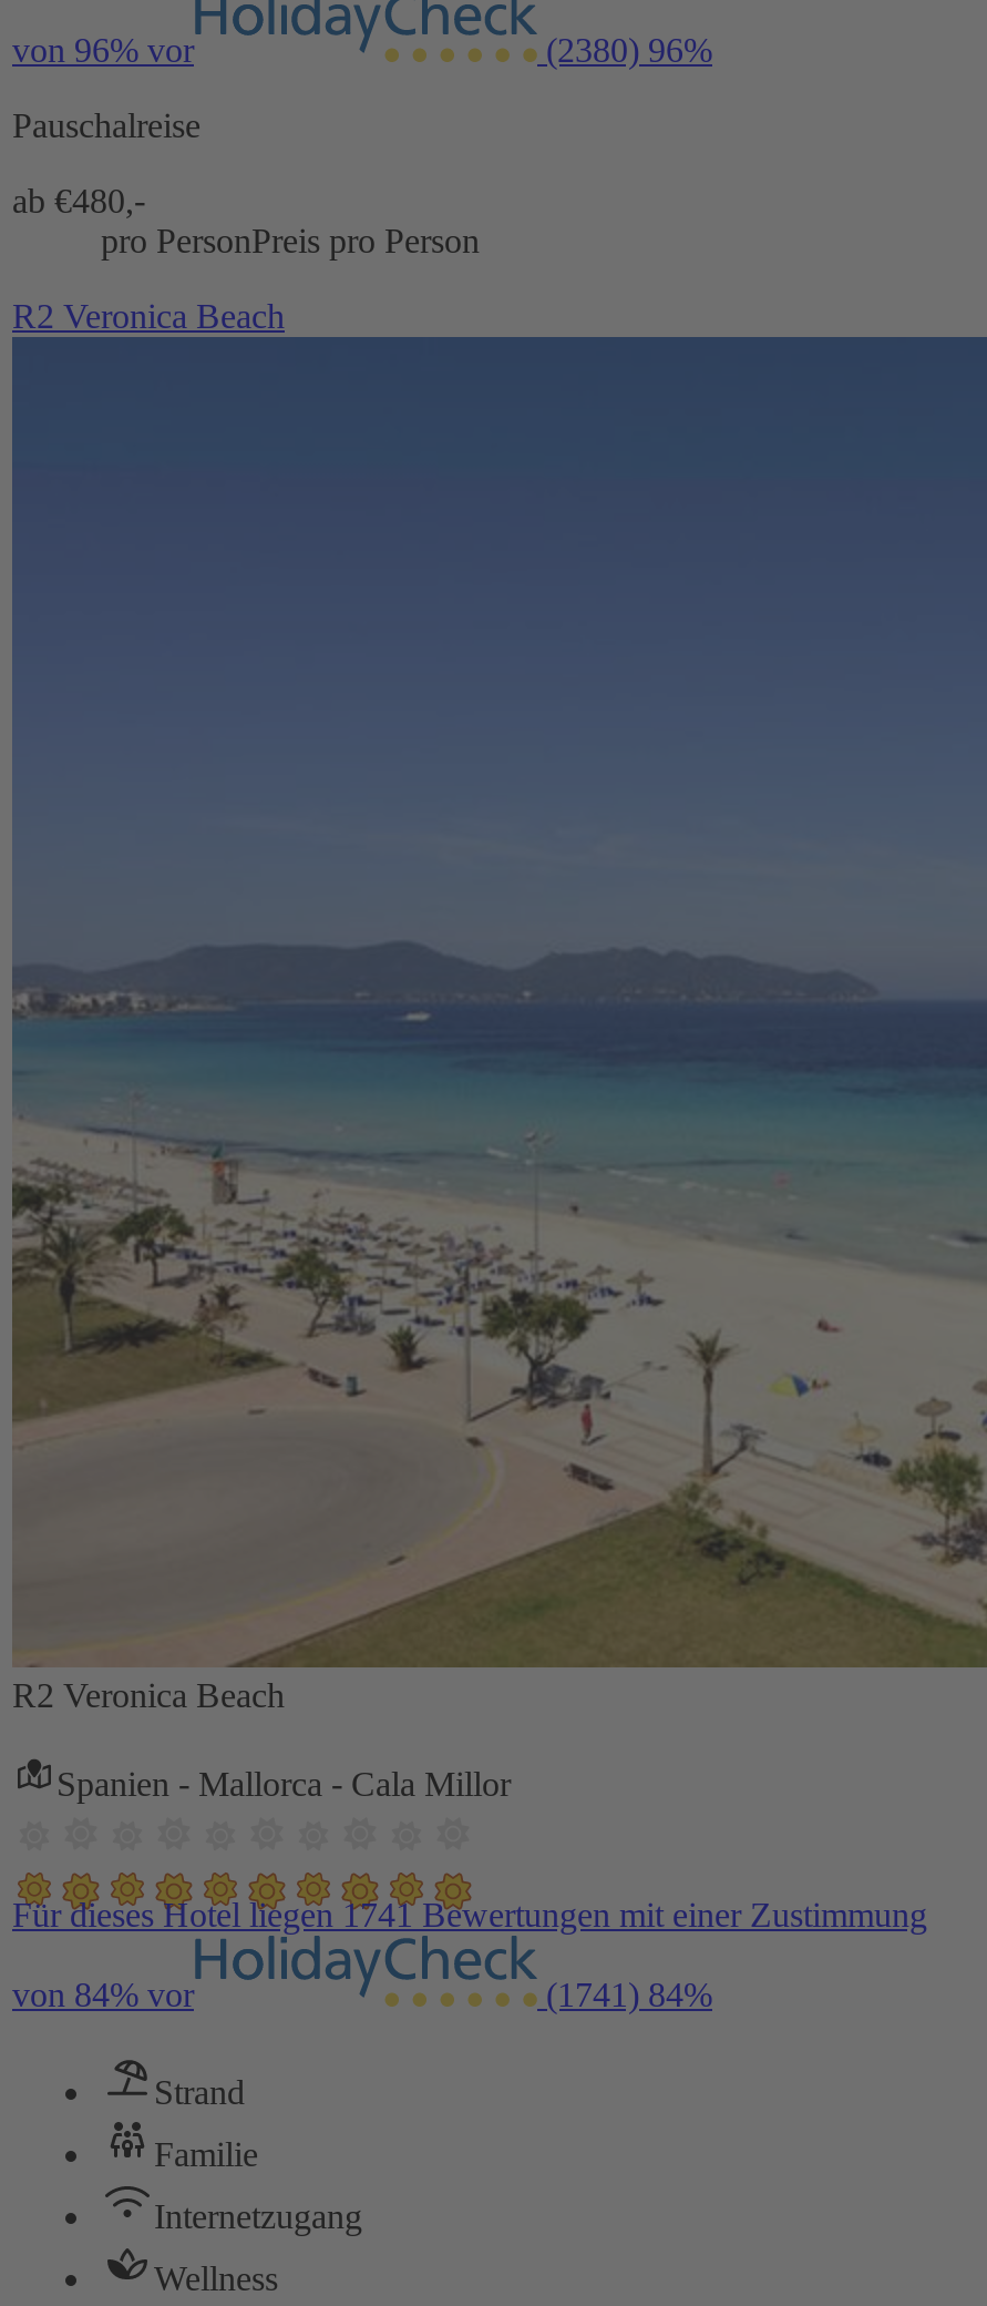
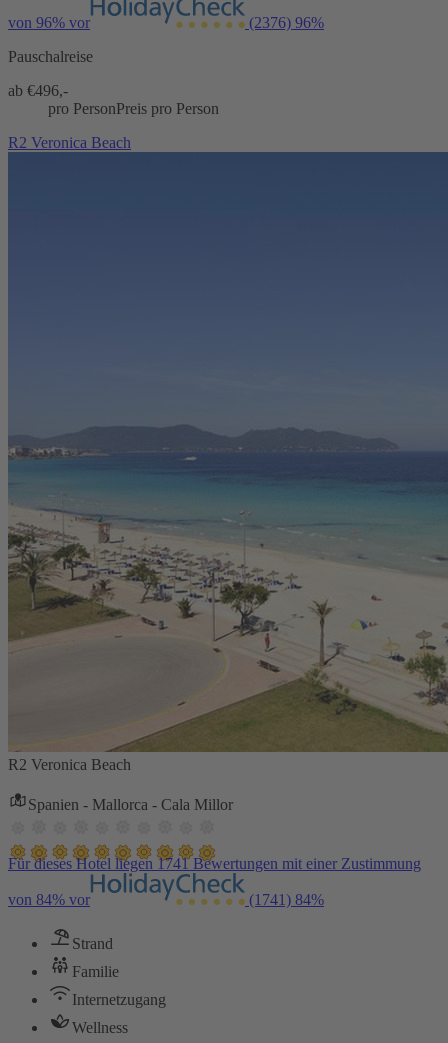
[537,31,712,68] (2380) 96% -> [245,14,324,31] (2376) 96%
[12,181,145,219] ab €480,- -> [8,82,68,99] ab €496,-

